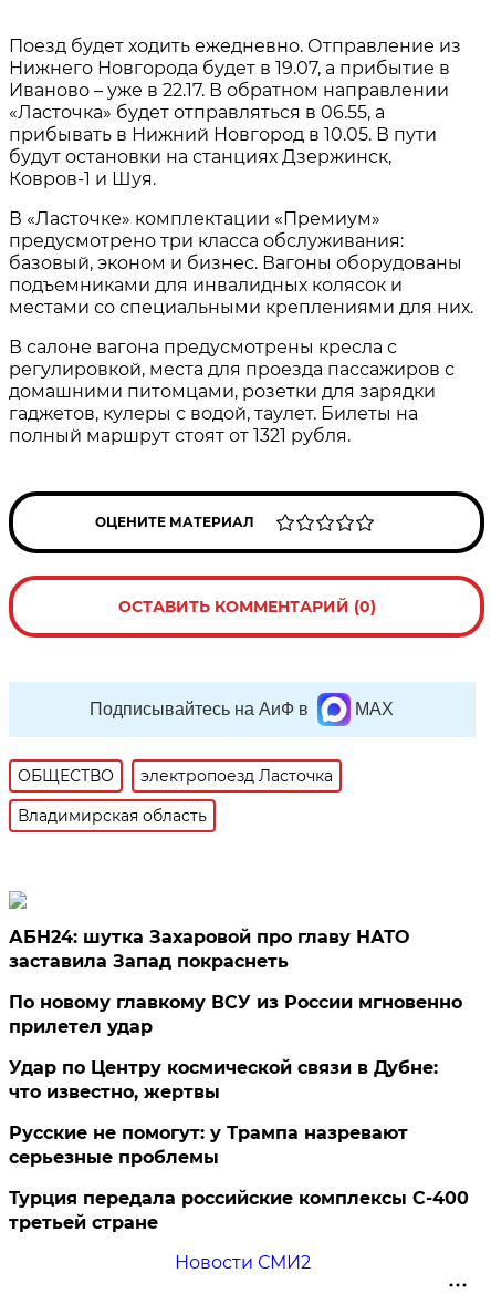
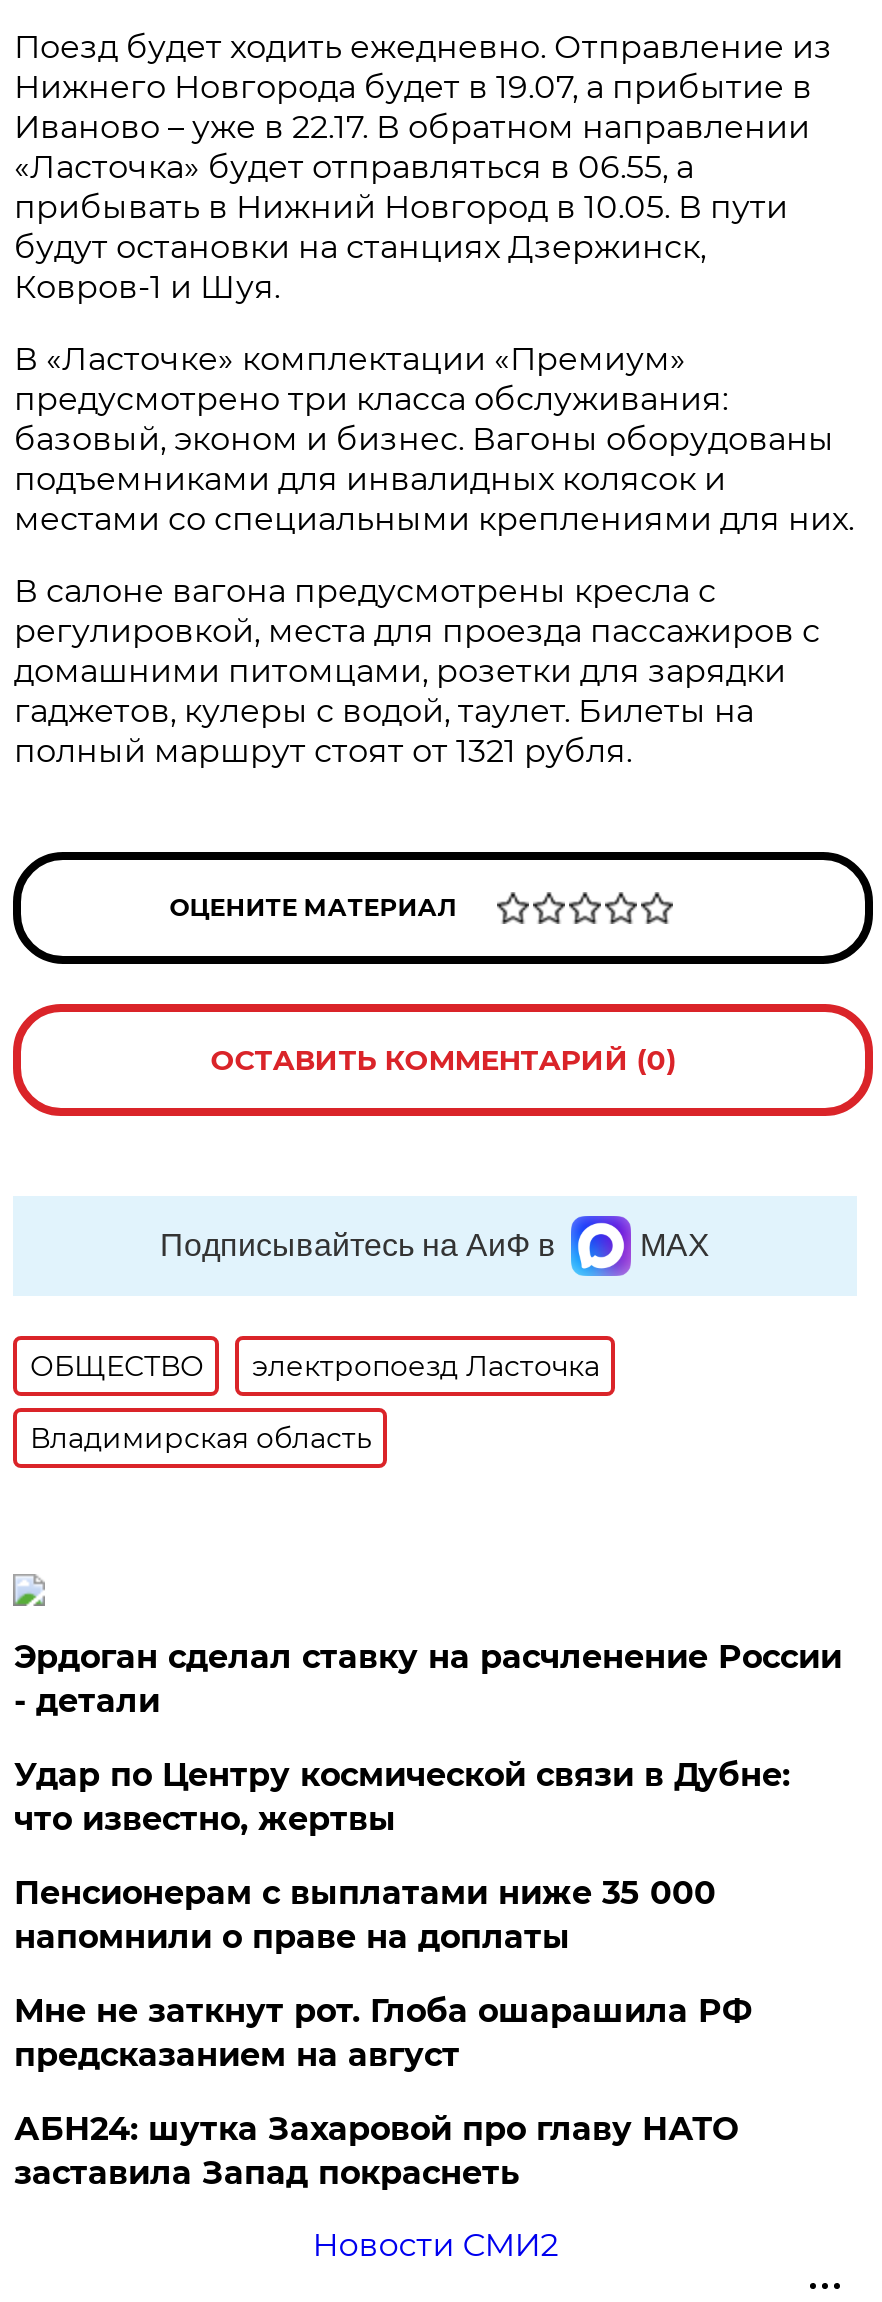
none -> [14,1637,842,2073] Эрдоган сделал ставку на расчленение России | - детали | Пенсионерам с выплатами ниже 35 000 | напомнили о праве на доплаты | Мне не заткнут рот. Глоба ошарашила РФ | предсказанием на август
moved [9,926,410,972] -> [14,2109,738,2191]: АБН24: шутка Захаровой про главу НАТО | заставила Запад покраснеть
[9,991,469,1233] По новому главкому ВСУ из России мгновенно | прилетел удар | Русские не помогут: у Трампа назревают | серьезные проблемы | Турция передала российские комплексы С-400 | третьей стране -> none
moved [9,1057,438,1102] -> [14,1755,790,1837]: Удар по Центру космической связи в Дубне: | что известно, жертвы

